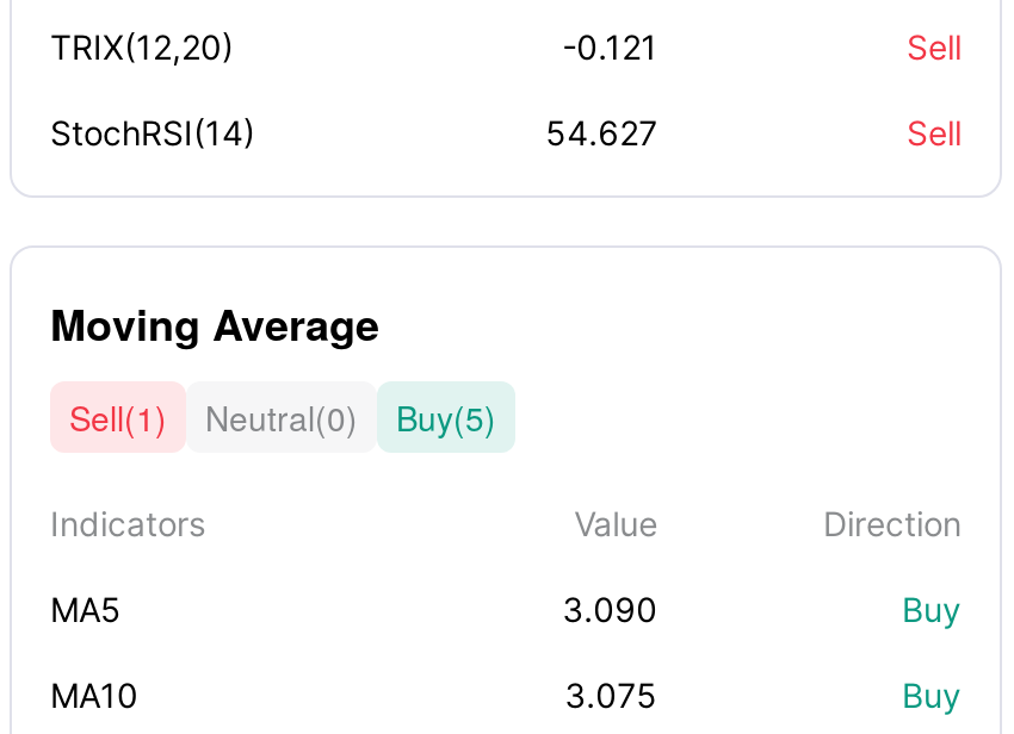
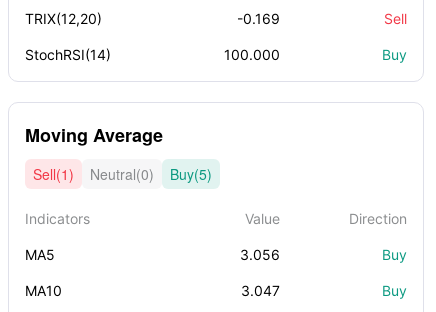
[562,26,658,67] -0.121 -> [237,10,280,27] -0.169
[546,112,962,153] 54.627 | Sell -> [224,46,407,63] 100.000 | Buy
[562,589,658,629] 3.090 -> [240,246,280,263] 3.056
[565,674,658,715] 3.075 -> [241,282,280,299] 3.047

